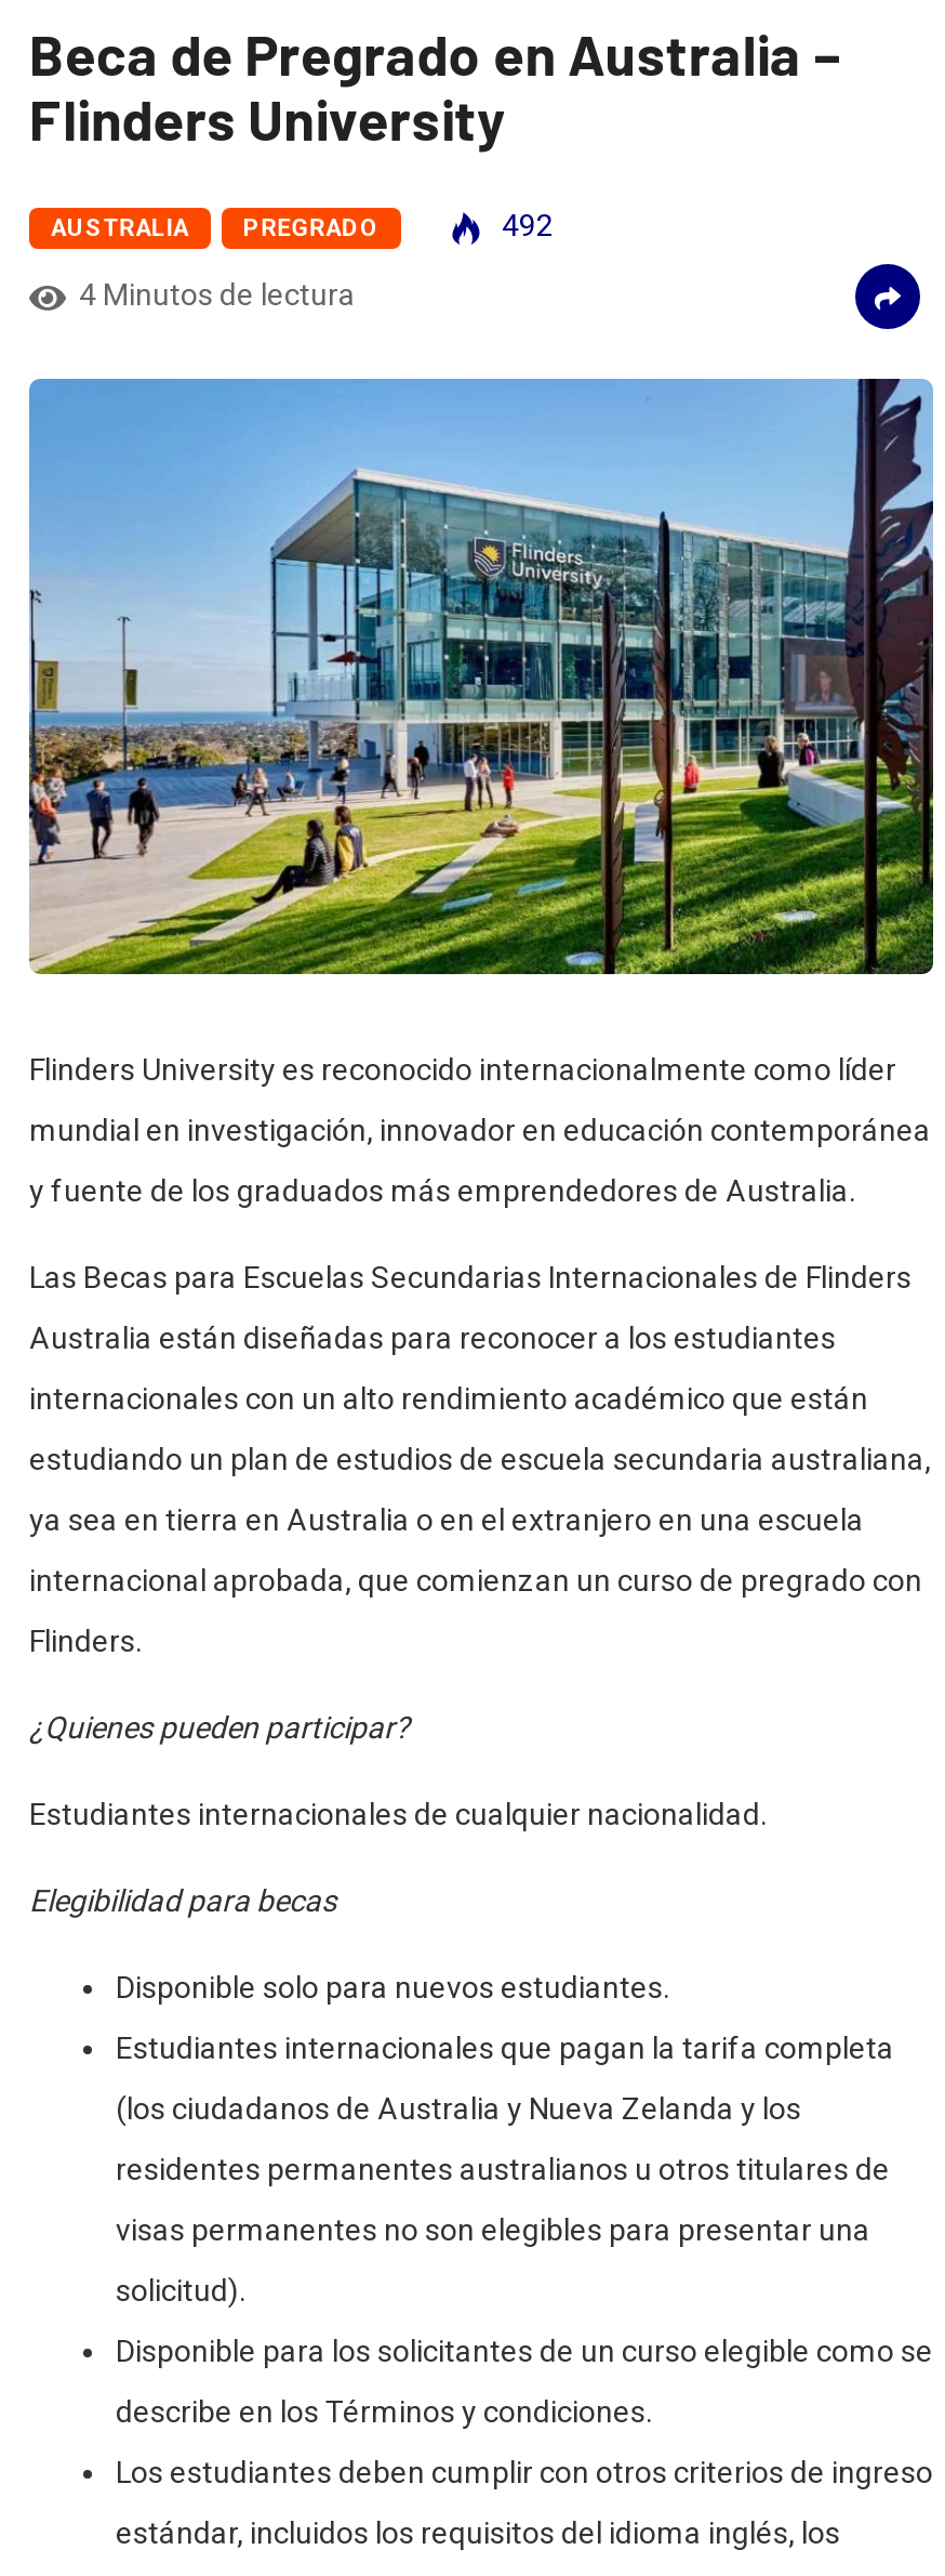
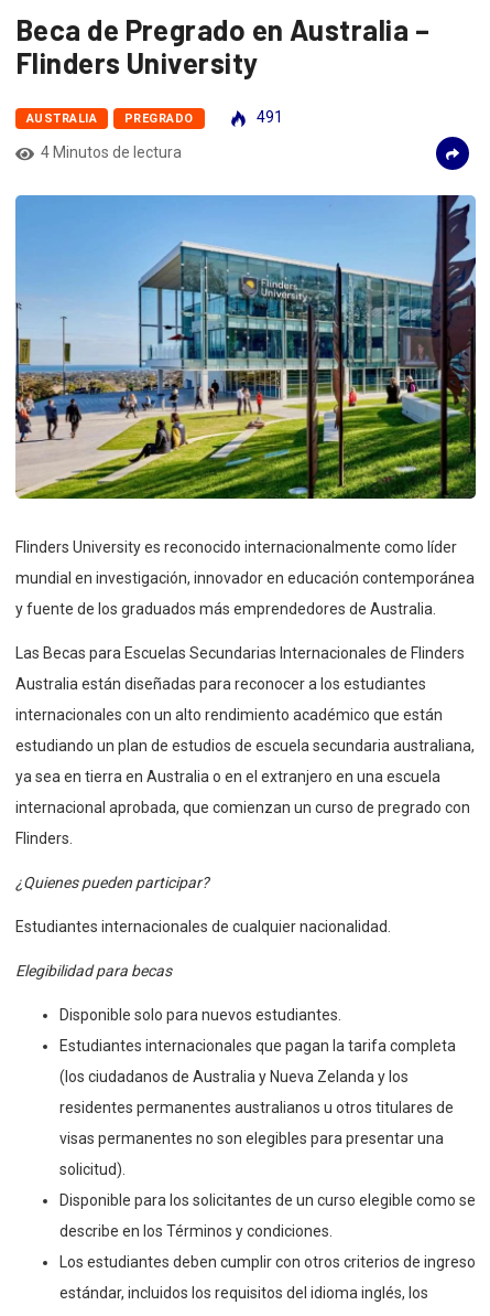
[495,219,554,253] 492 -> [253,114,282,131] 491

